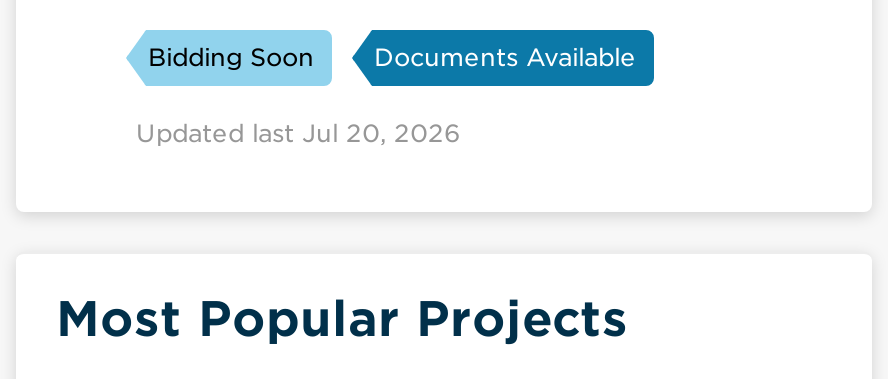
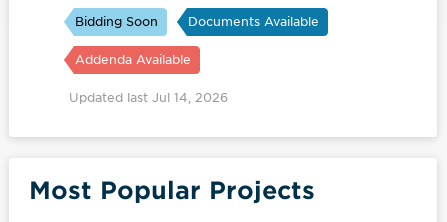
[136,118,460,148] Updated last Jul 20, 2026 -> [69,52,228,105] Addenda Available | Updated last Jul 14, 2026

